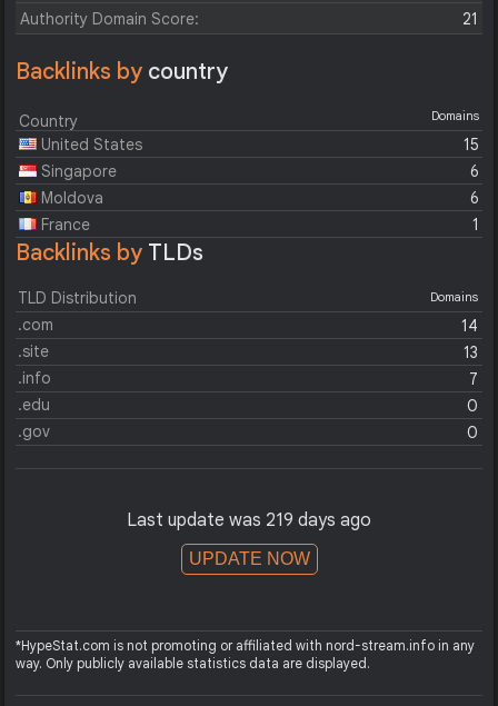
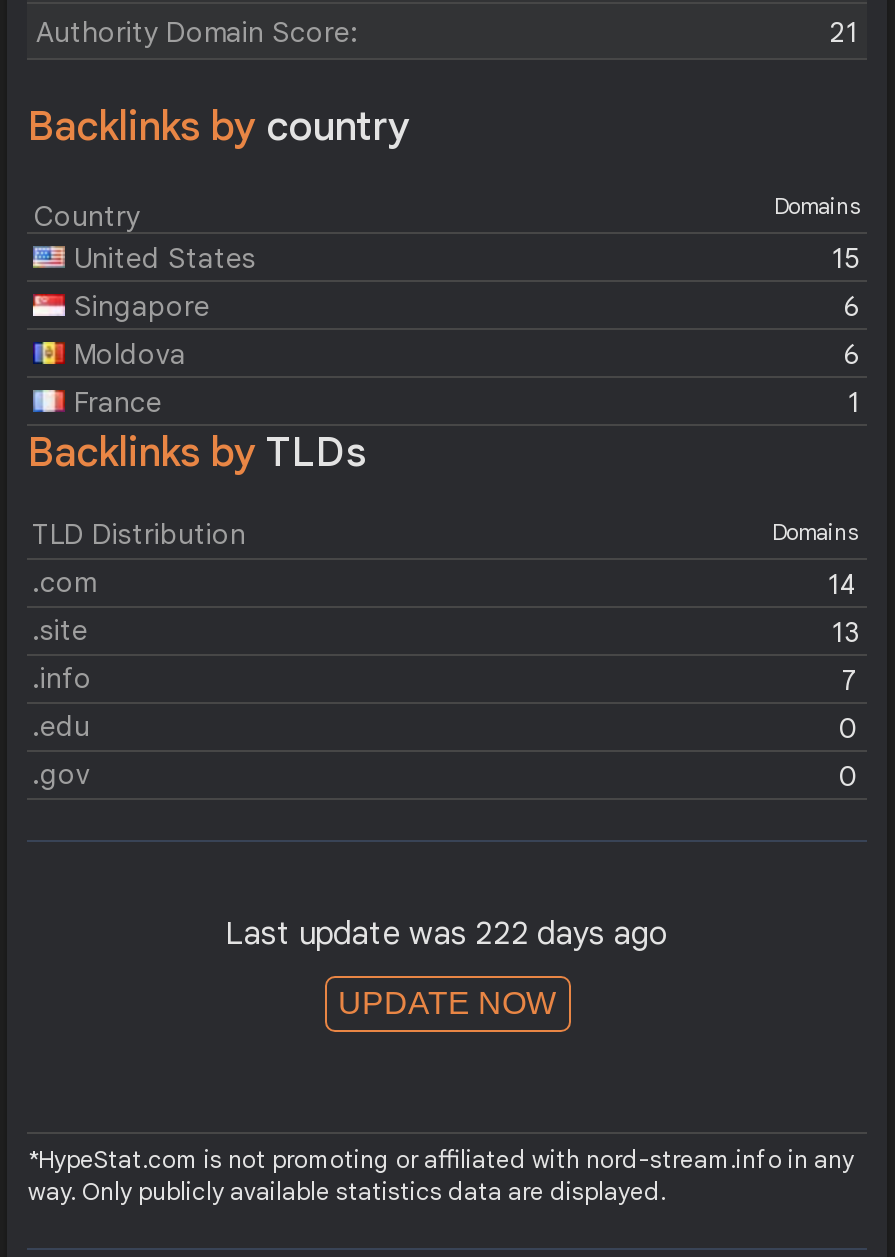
[127,509,371,532] Last update was 219 days ago -> [225,914,669,954] Last update was 222 days ago

